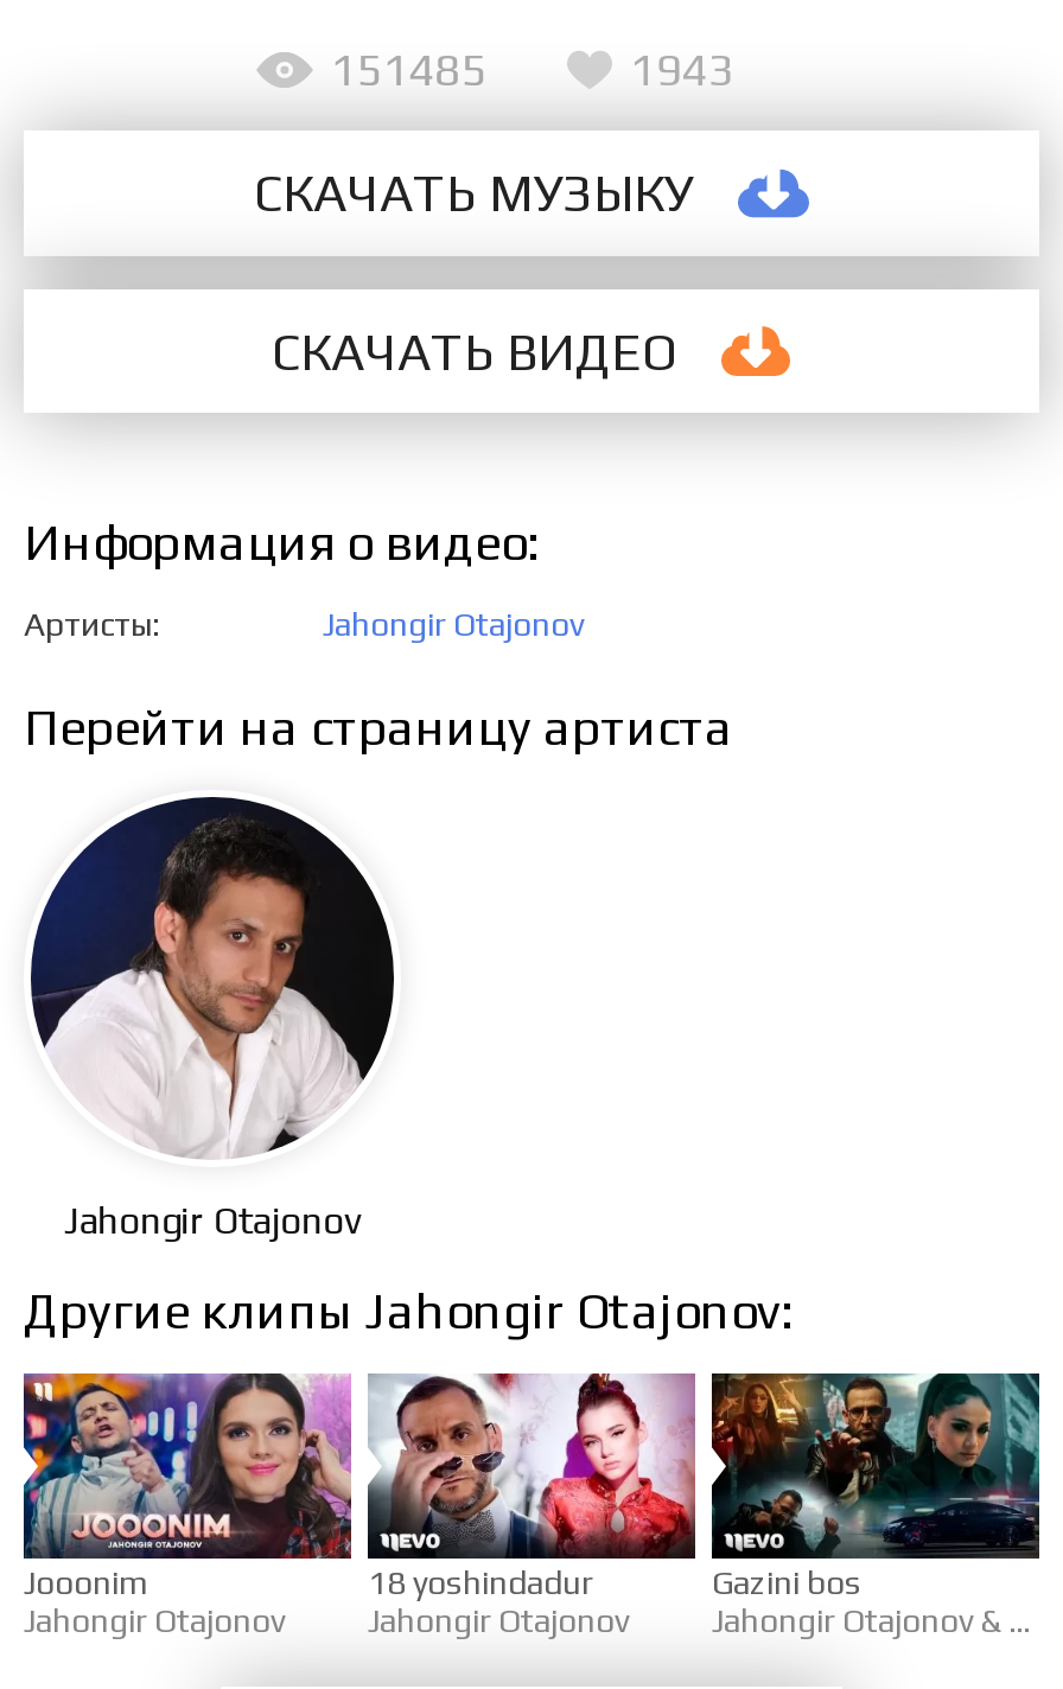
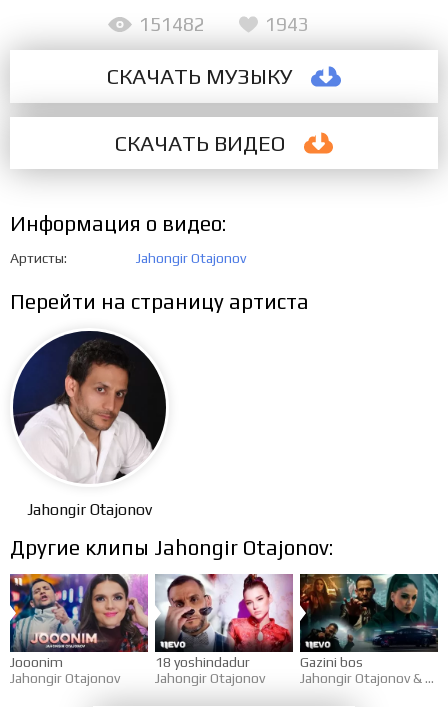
[330,42,487,94] 151485 -> [139,13,205,35] 151482

